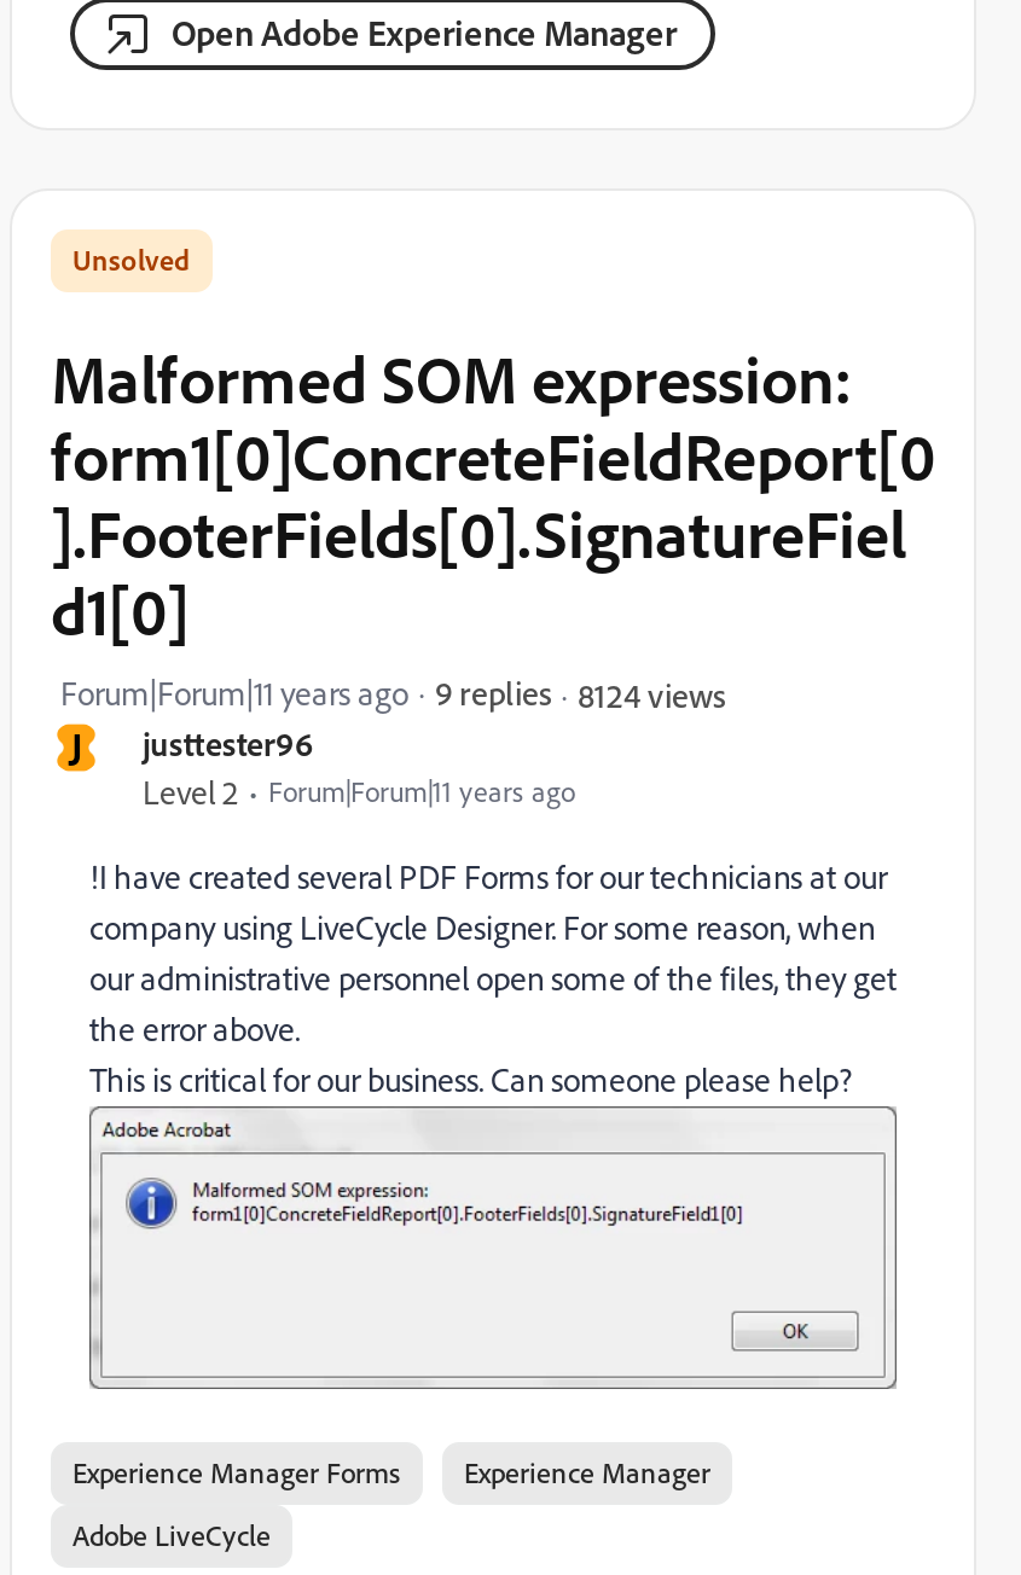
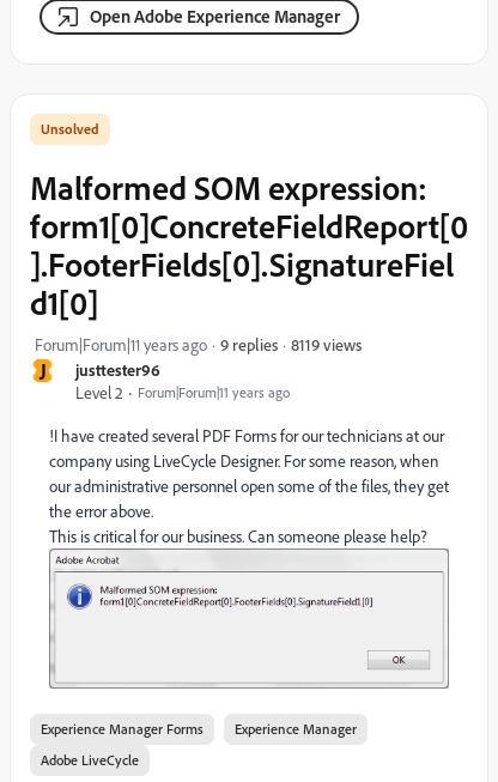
[578,673,725,714] 8124 views -> [291,334,362,354] 8119 views

